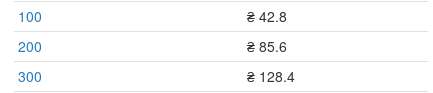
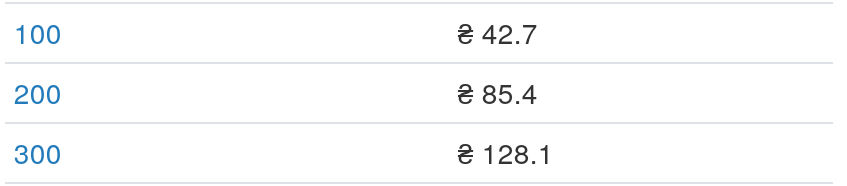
[247,6,287,26] ₴ 42.8 -> [458,12,538,52] ₴ 42.7
[247,36,287,56] ₴ 85.6 -> [458,72,538,112] ₴ 85.4
[247,66,295,86] ₴ 128.4 -> [458,132,554,172] ₴ 128.1

